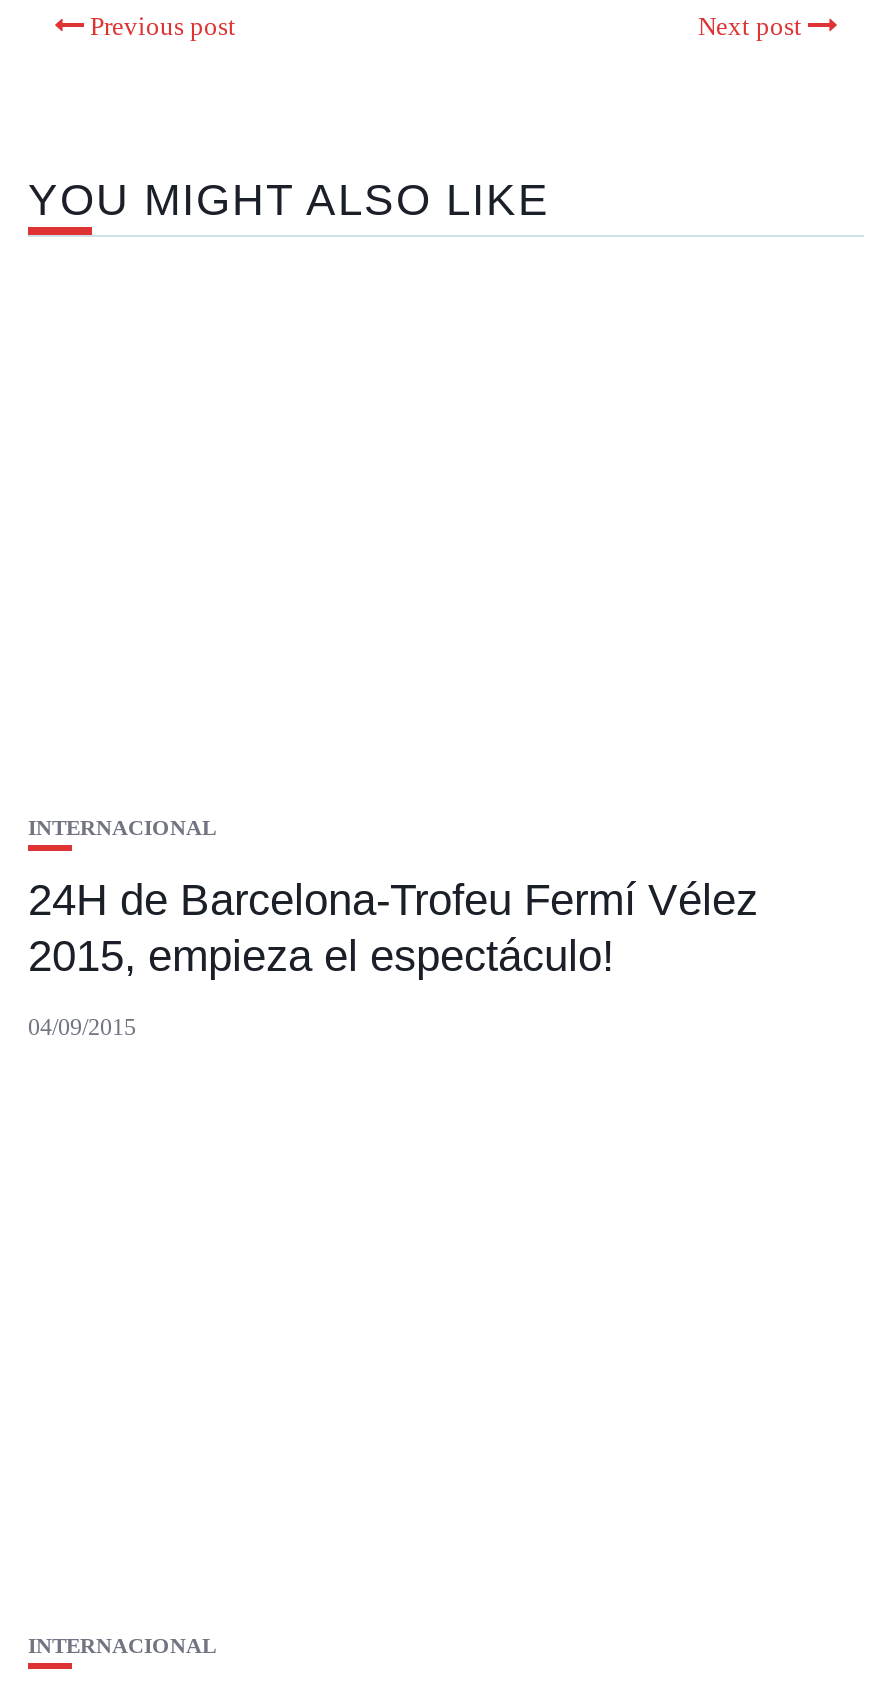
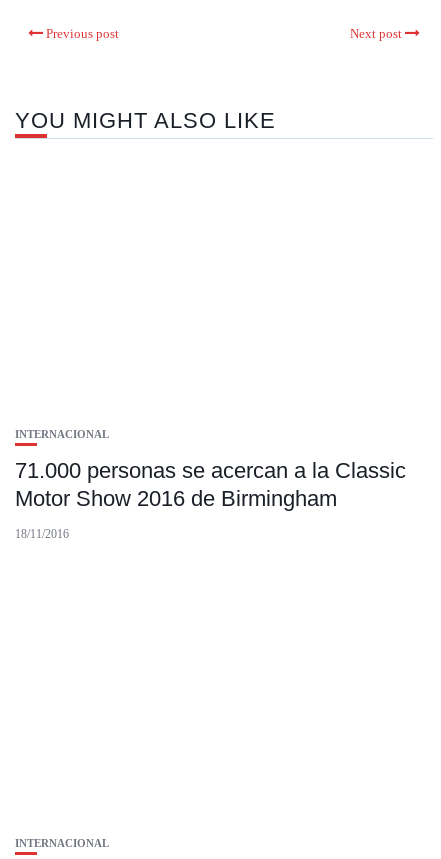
[28,875,758,981] 24H de Barcelona-Trofeu Fermí Vélez | 2015, empieza el espectáculo! -> [15,458,406,511] 71.000 personas se acercan a la Classic | Motor Show 2016 de Birmingham
[28,1013,136,1041] 04/09/2015 -> [15,527,69,541] 18/11/2016

